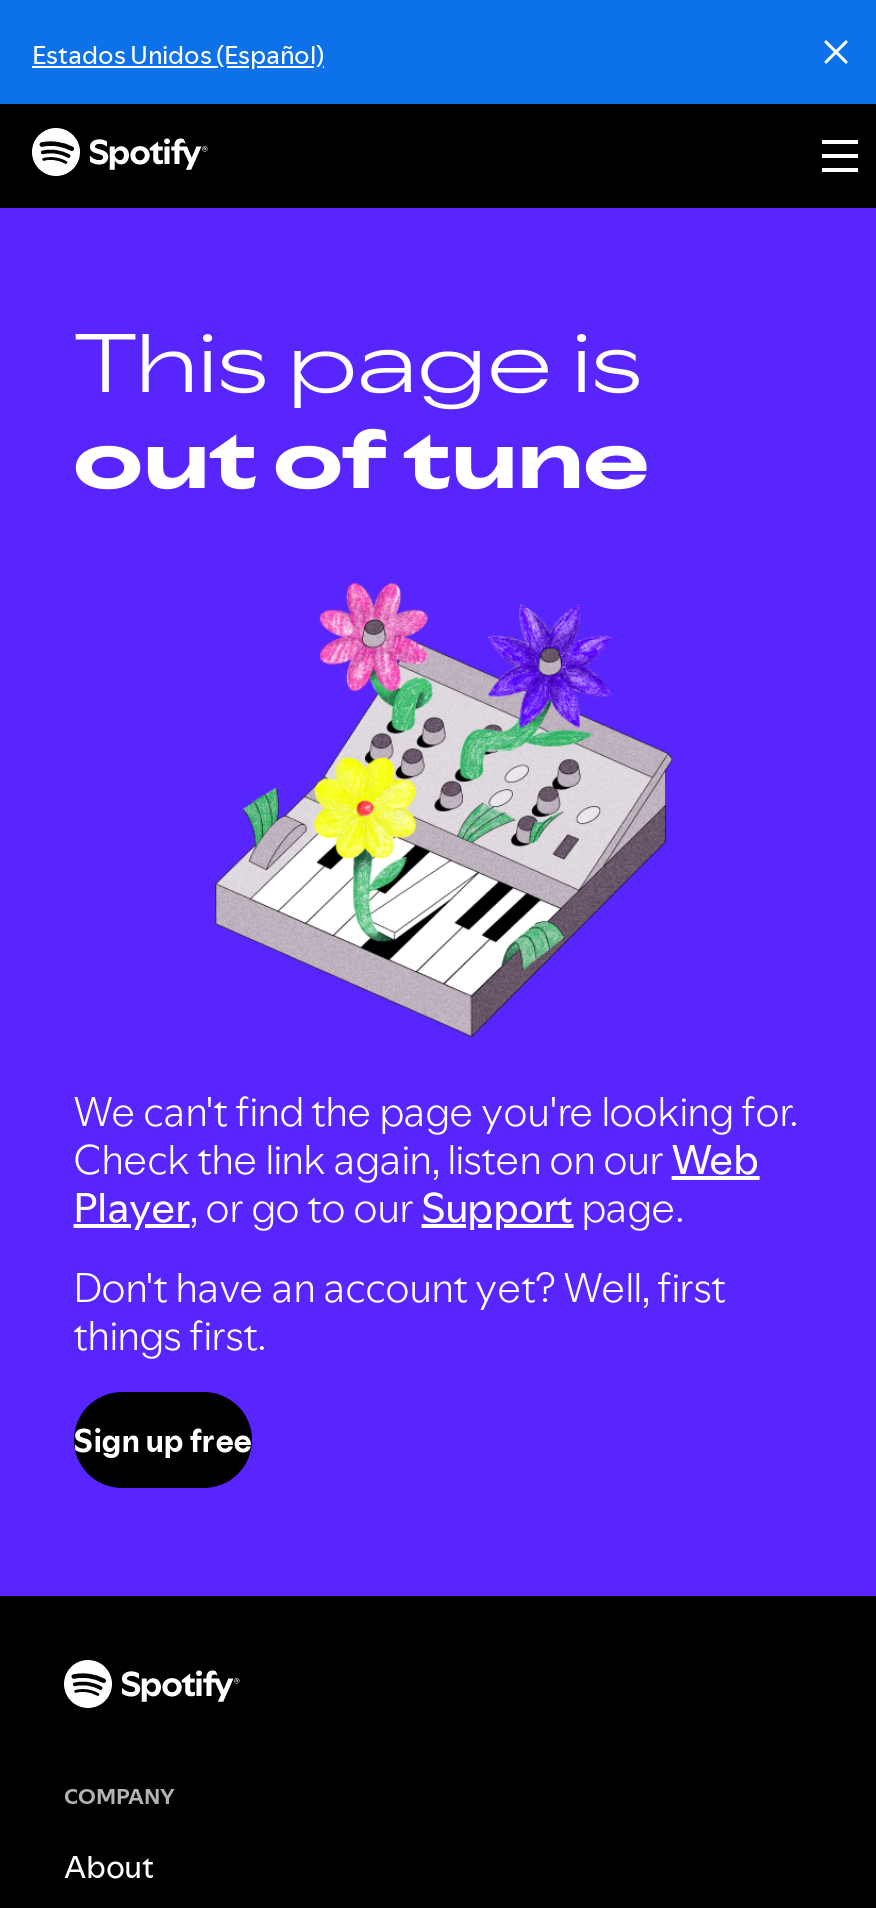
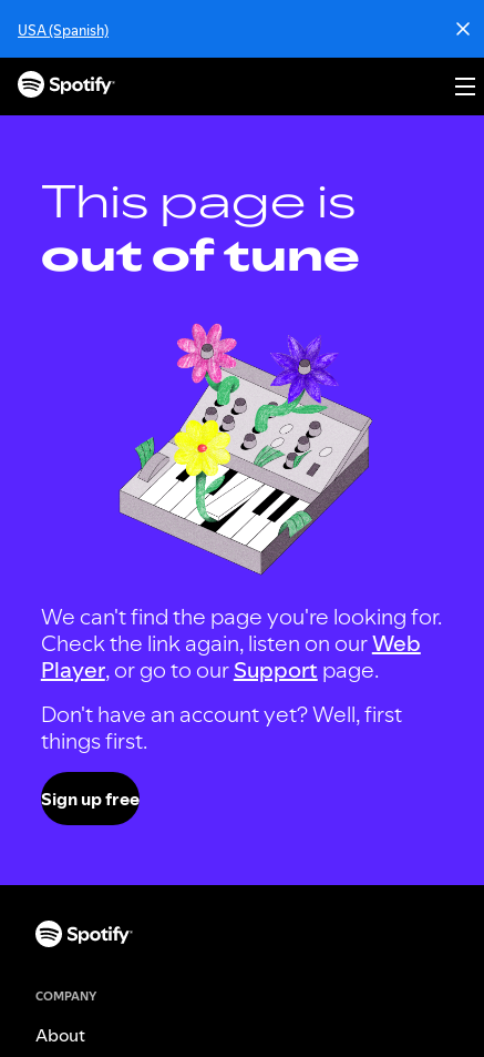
[32,36,324,72] Estados Unidos (Español) -> [18,20,109,40] USA (Spanish)

